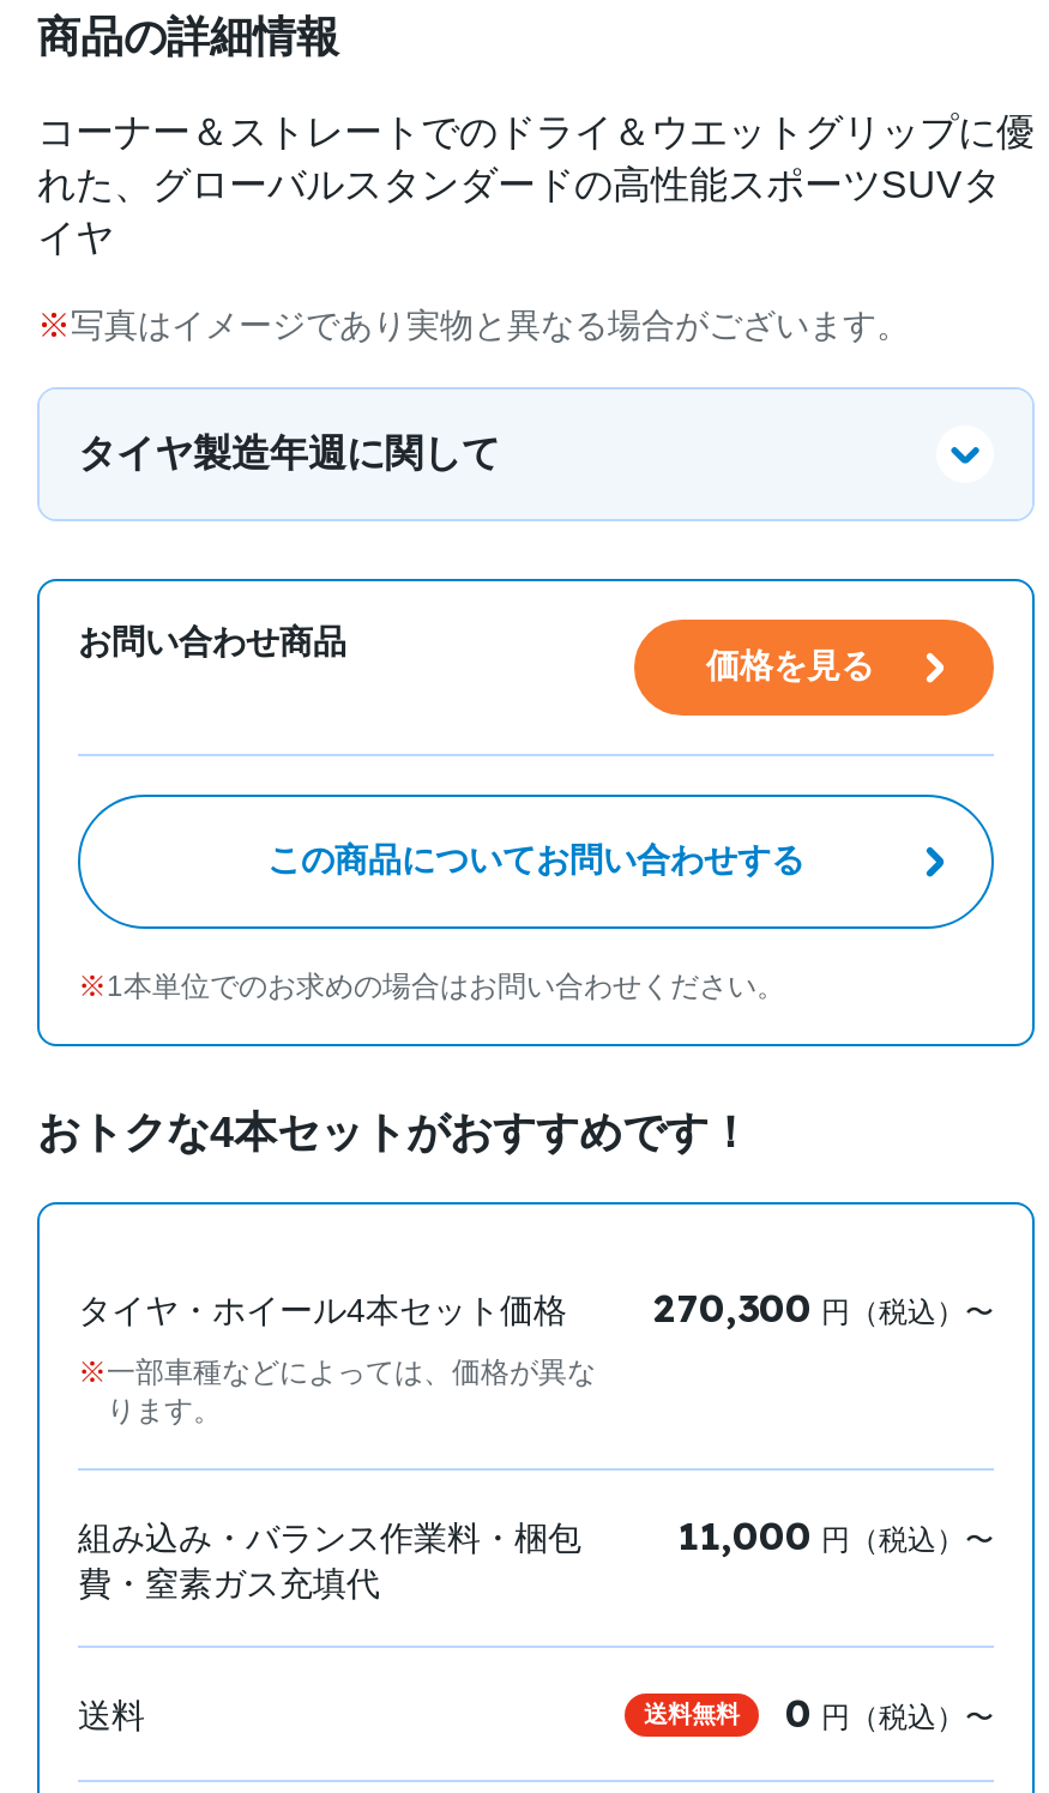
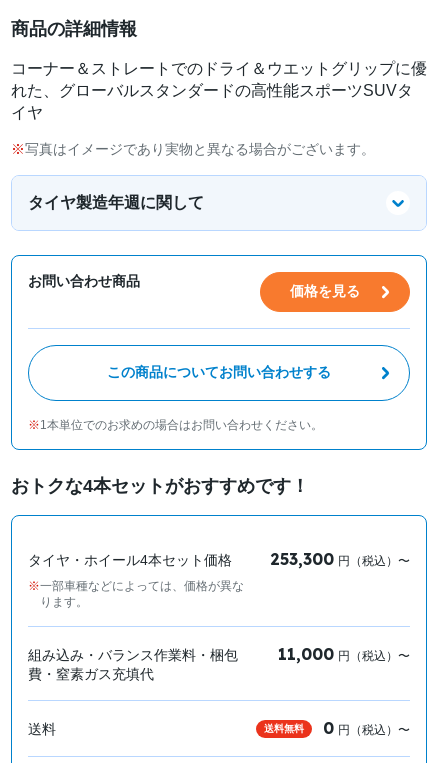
[653,1284,994,1332] 270,300 円（税込）〜 -> [270,549,410,569] 253,300 円（税込）〜

